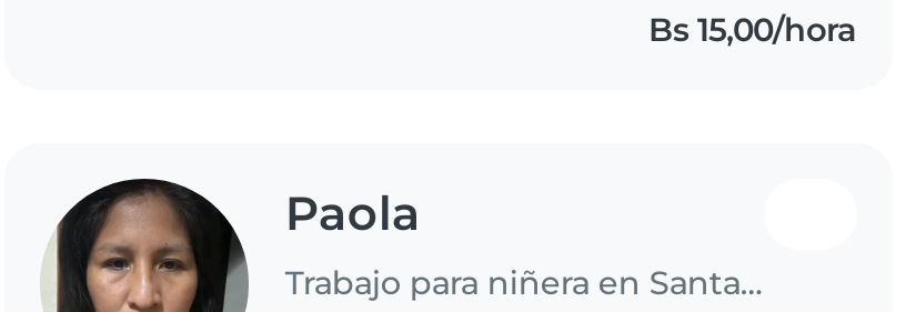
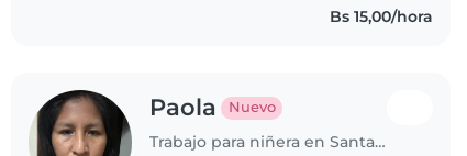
none -> [228,99,276,116] Nuevo

